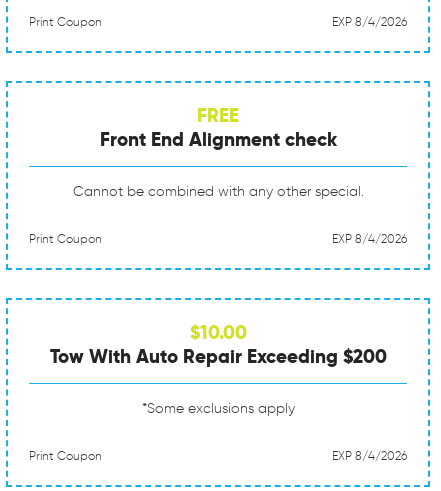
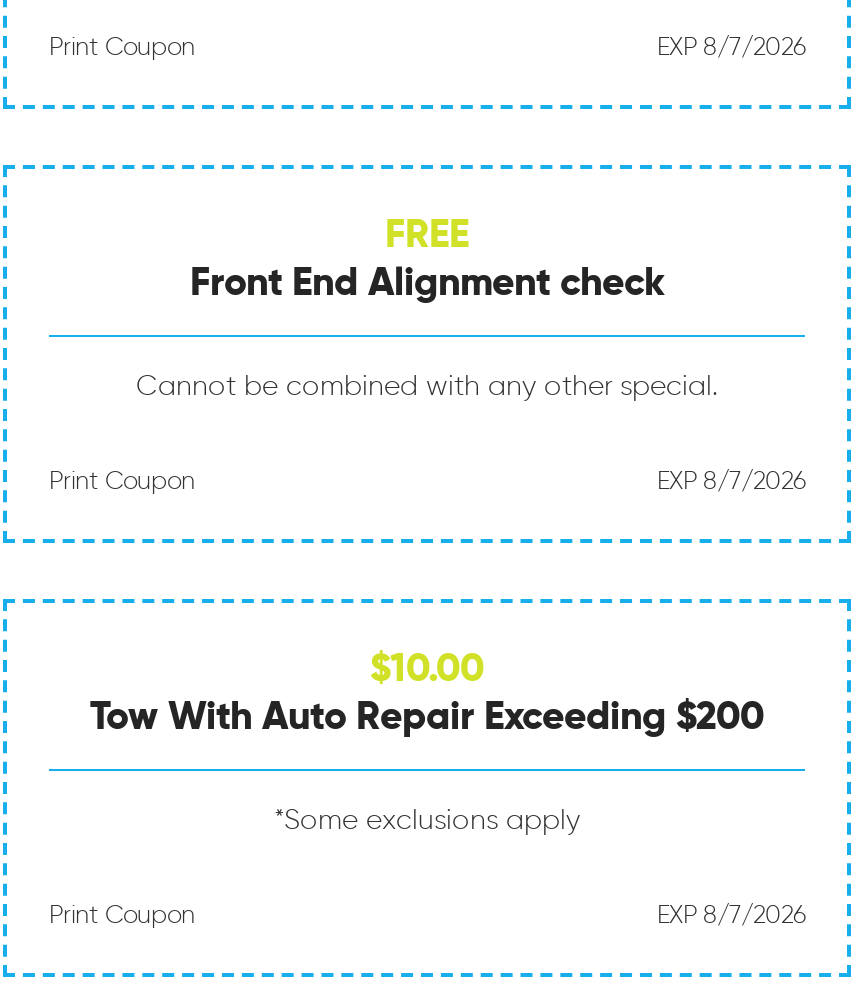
[332,14,407,29] EXP 8/4/2026 -> [657,31,805,61] EXP 8/7/2026
[332,231,407,246] EXP 8/4/2026 -> [657,465,805,495] EXP 8/7/2026
[332,448,407,463] EXP 8/4/2026 -> [657,899,805,929] EXP 8/7/2026

